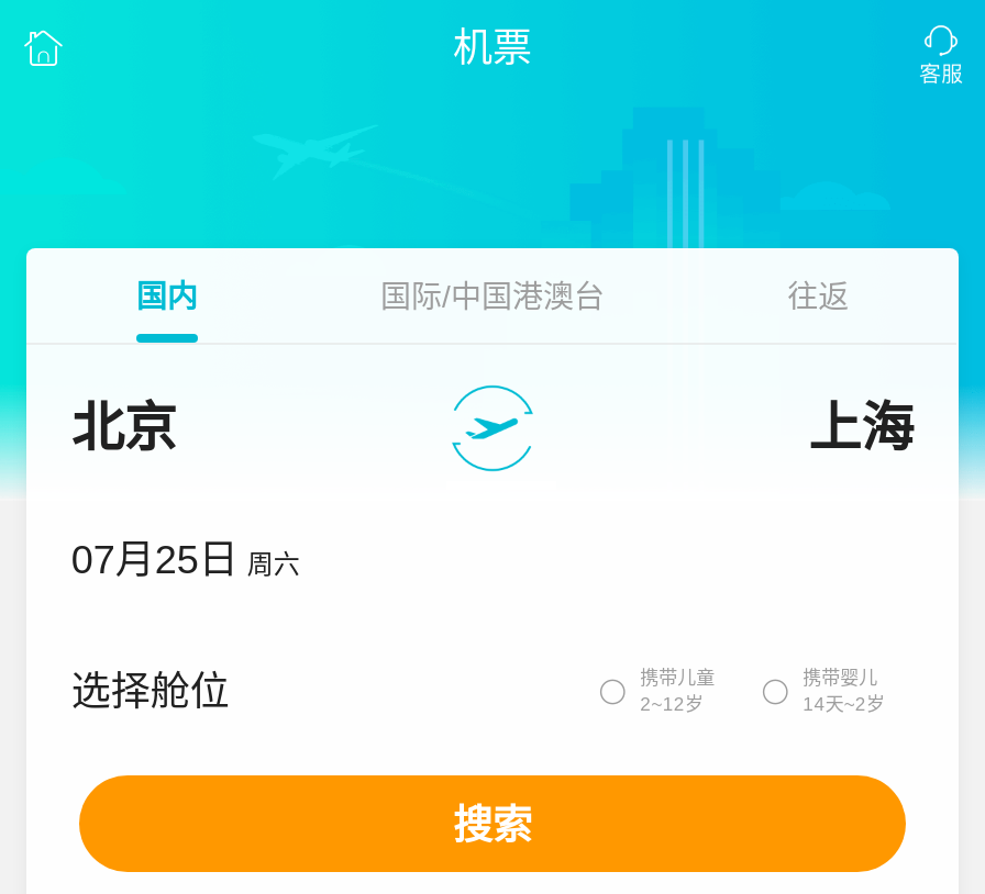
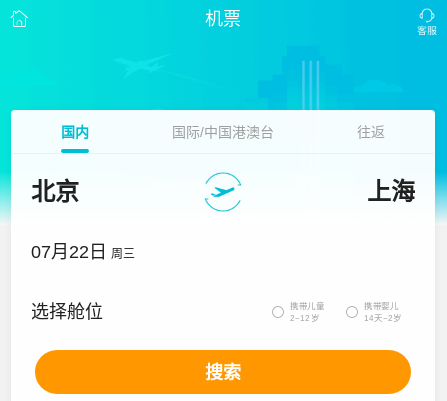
[71,538,300,582] 07月25日 周六 -> [31,242,135,262] 07月22日 周三

